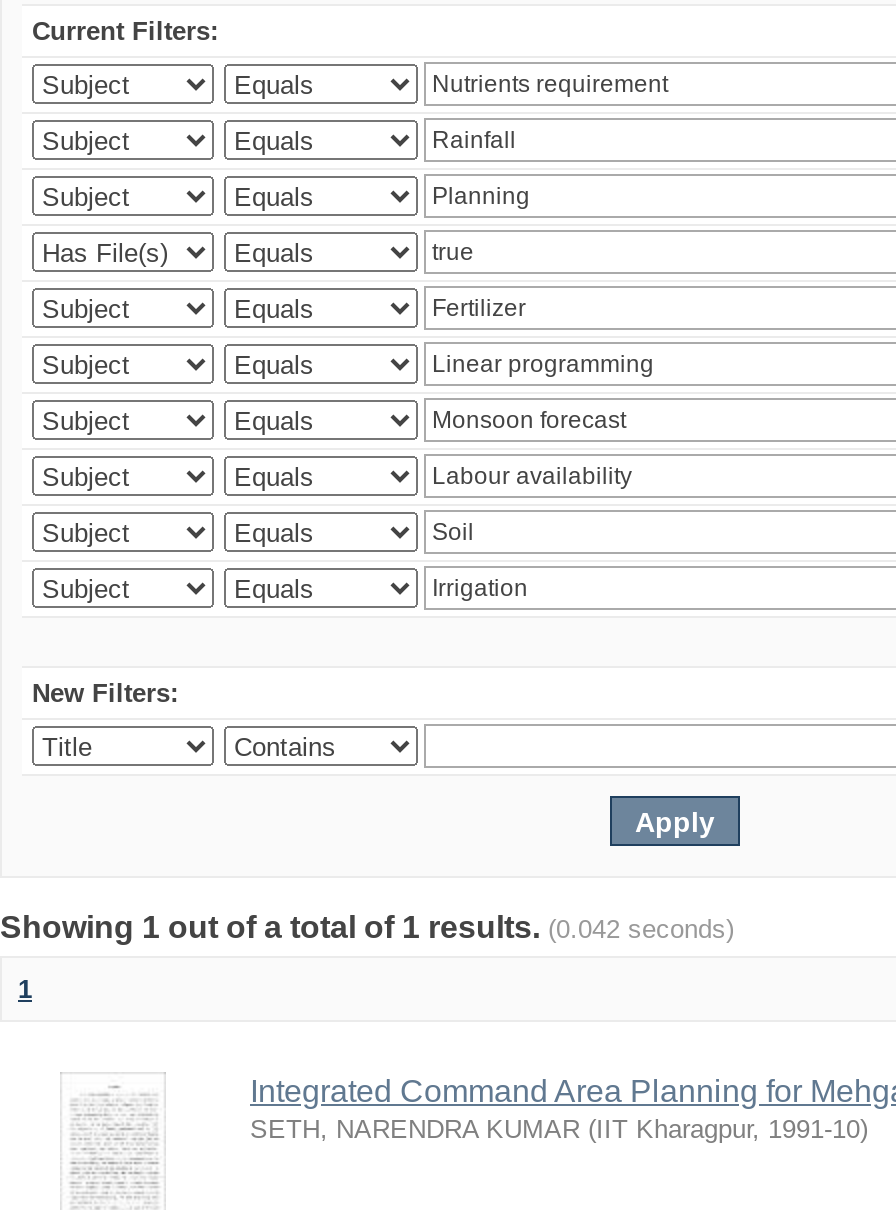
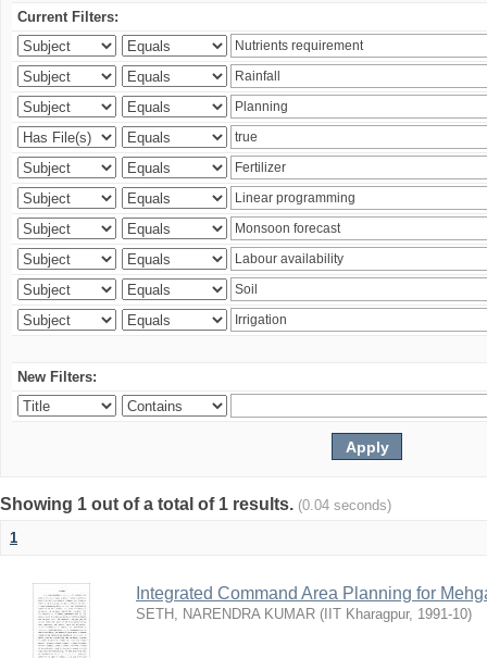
[0,910,734,944] Showing 1 out of a total of 1 results. (0.042 seconds) -> [0,495,391,513] Showing 1 out of a total of 1 results. (0.04 seconds)

